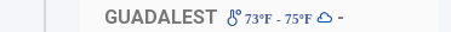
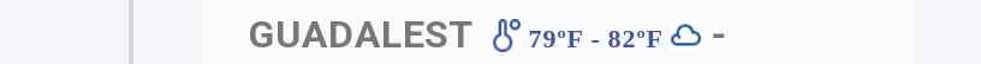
[242,11,317,25] 73ºF - 75ºF -> [521,23,670,51] 79ºF - 82ºF

